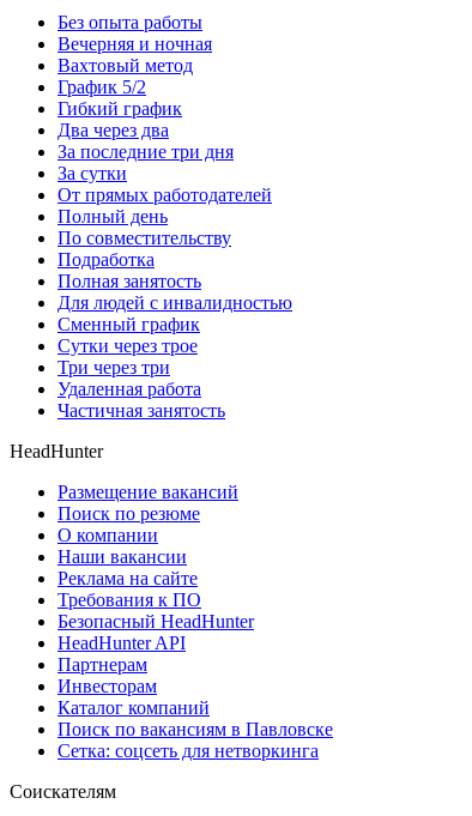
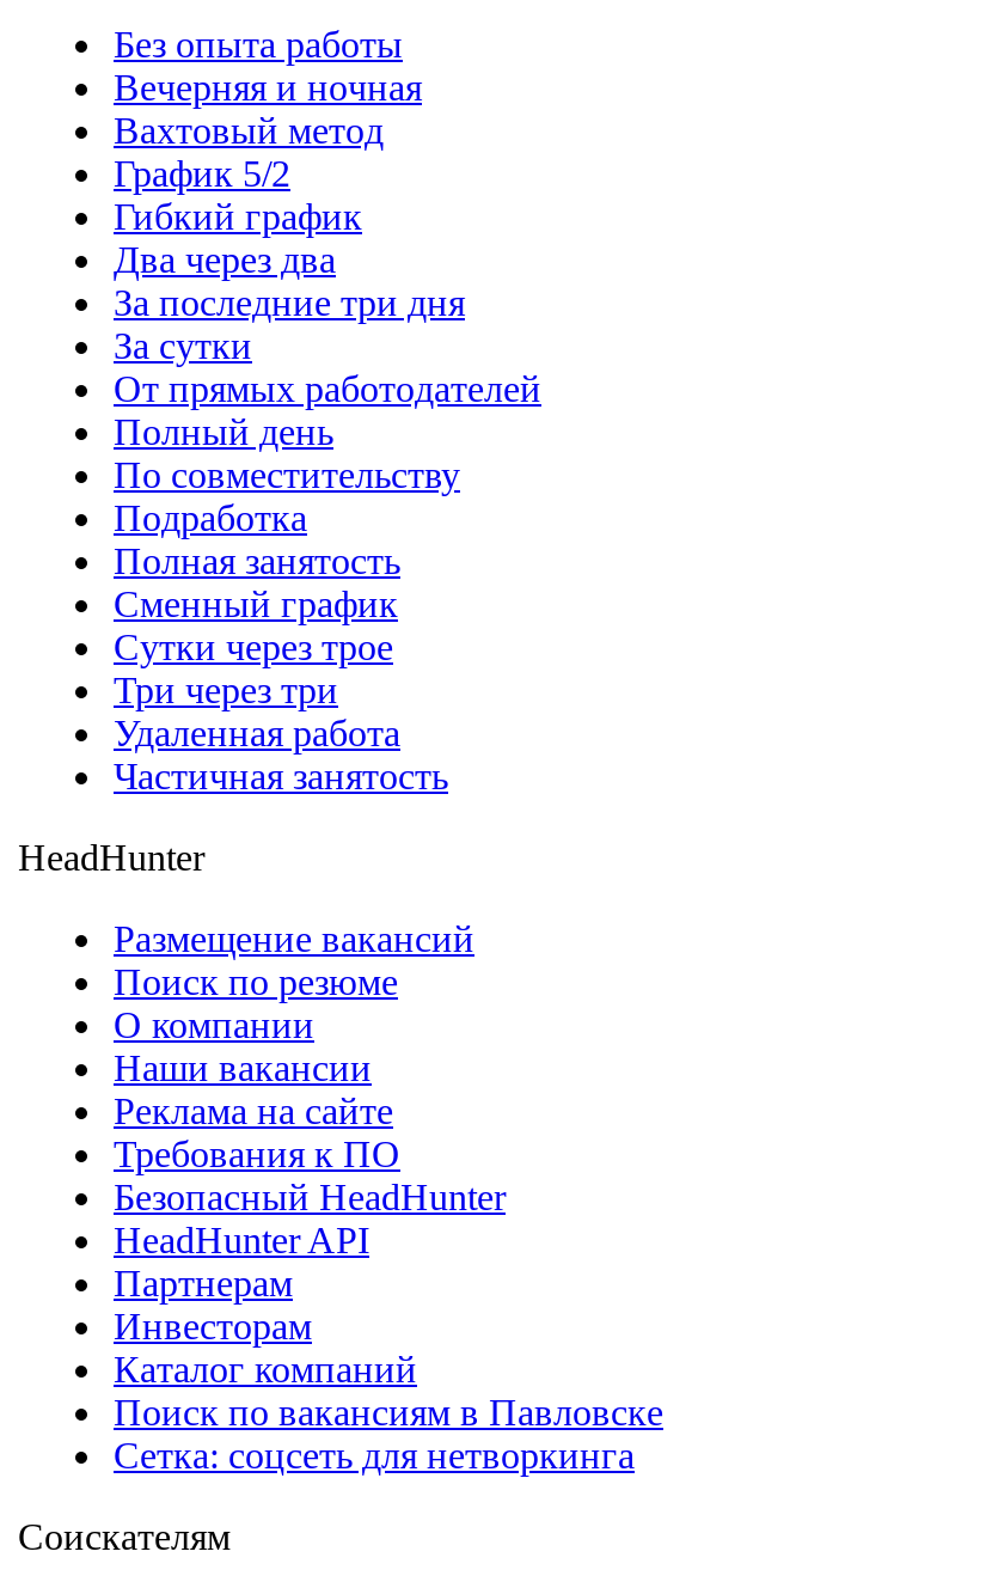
[58,292,292,313] Для людей с инвалидностью -> none

